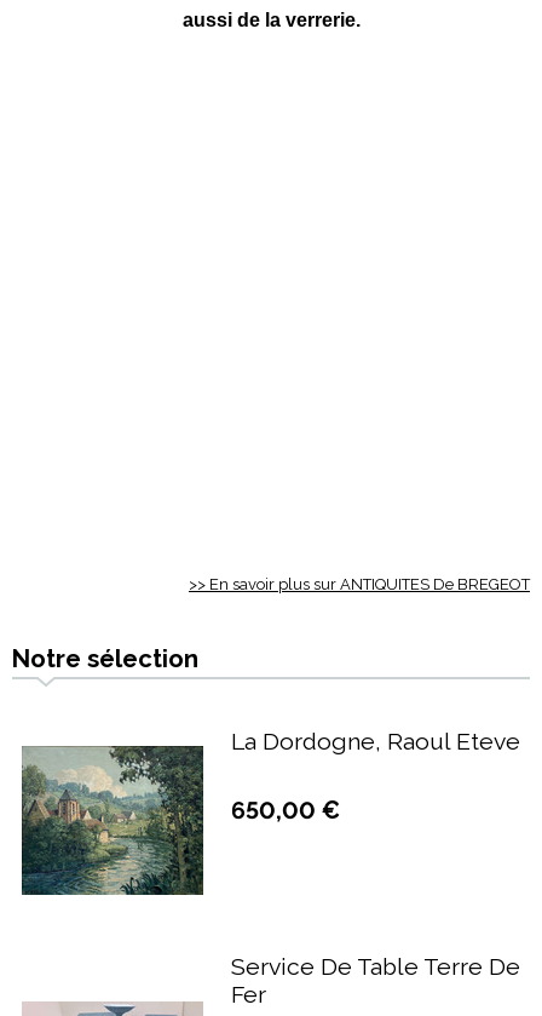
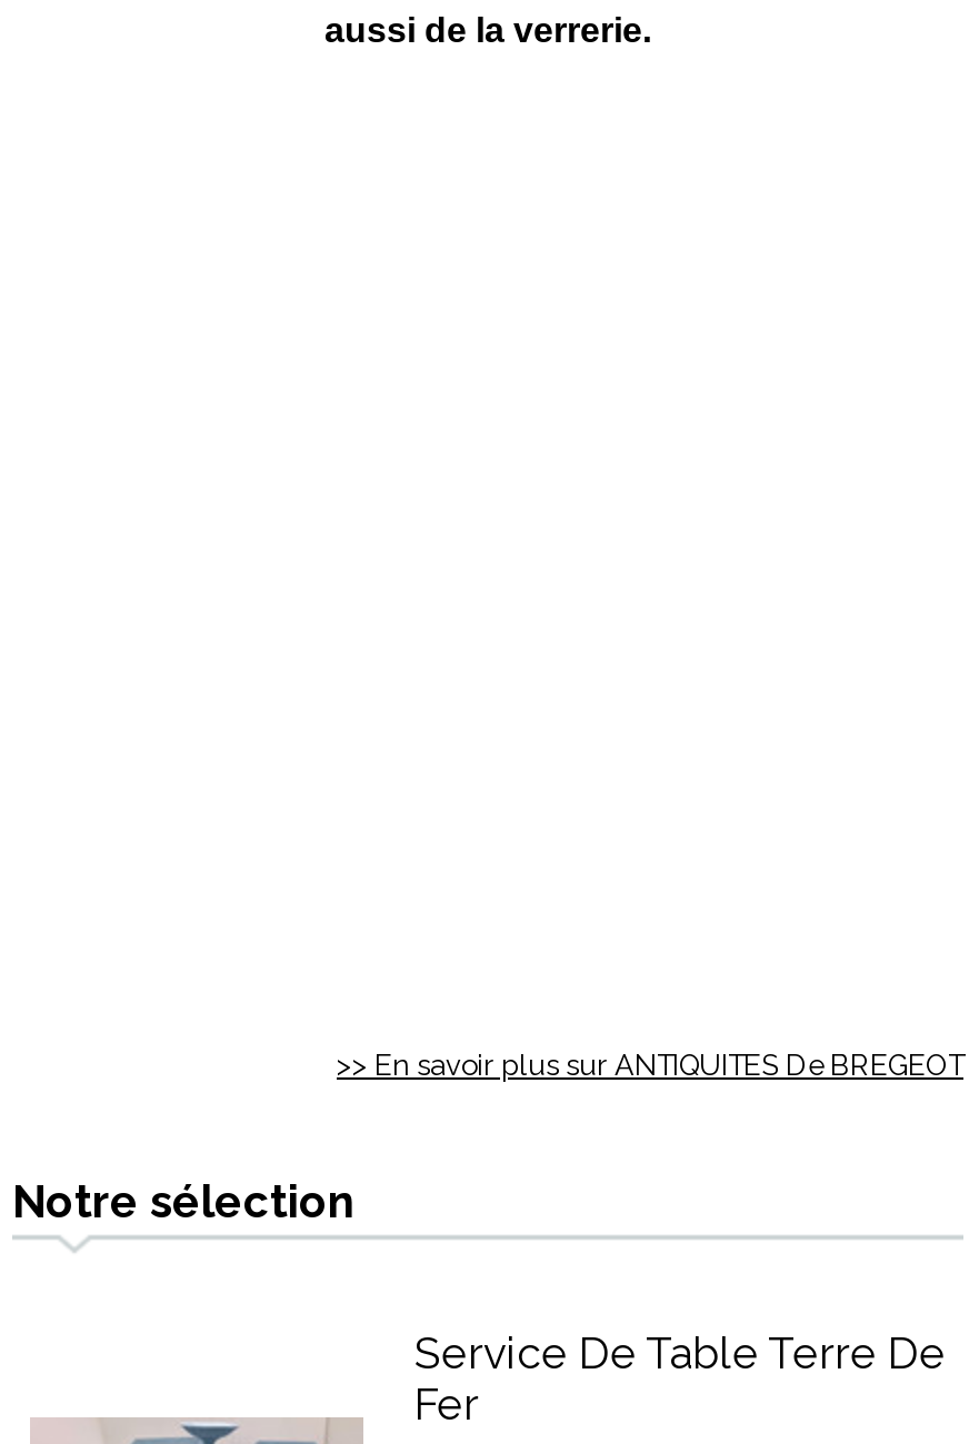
[21,727,520,896] [image] | La Dordogne, Raoul Eteve | 650,00 € -> none

